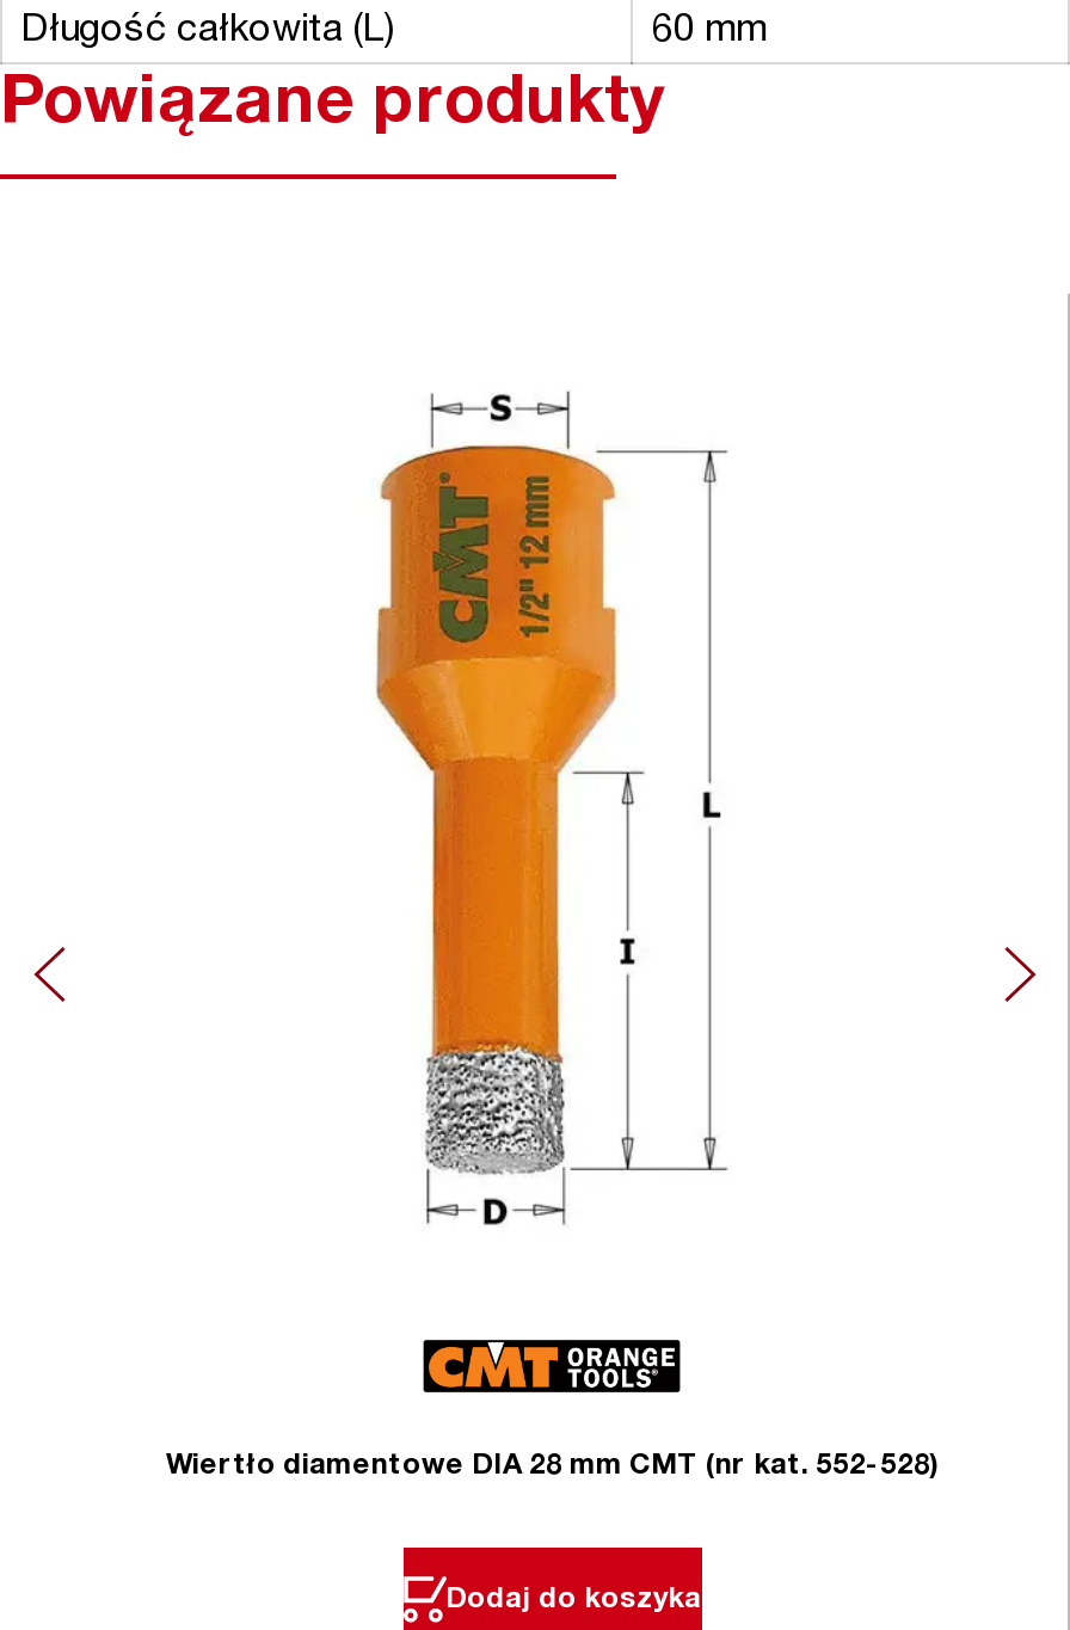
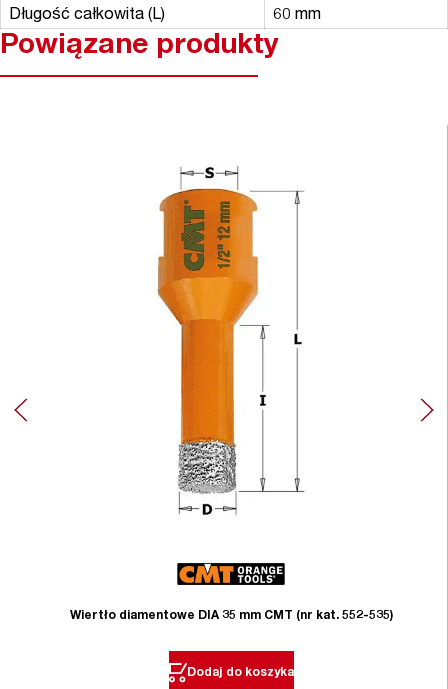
[166,1452,937,1480] Wiertło diamentowe DIA 28 mm CMT (nr kat. 552-528) -> [69,610,392,622] Wiertło diamentowe DIA 35 mm CMT (nr kat. 552-535)

